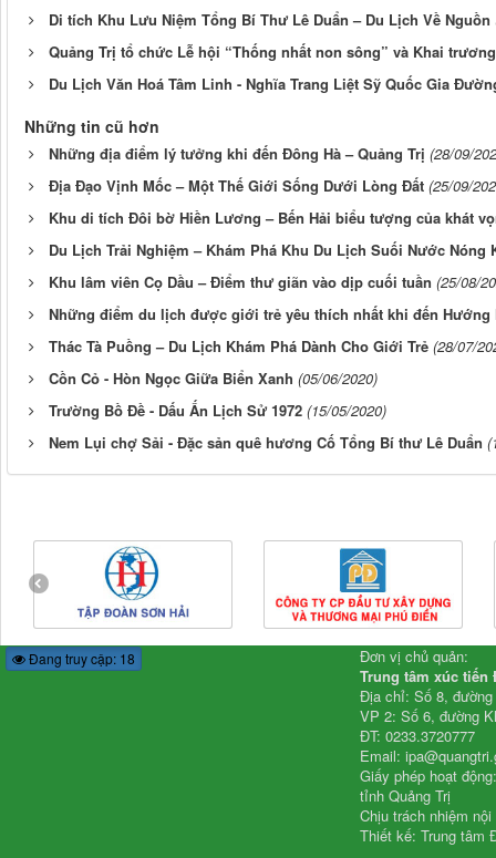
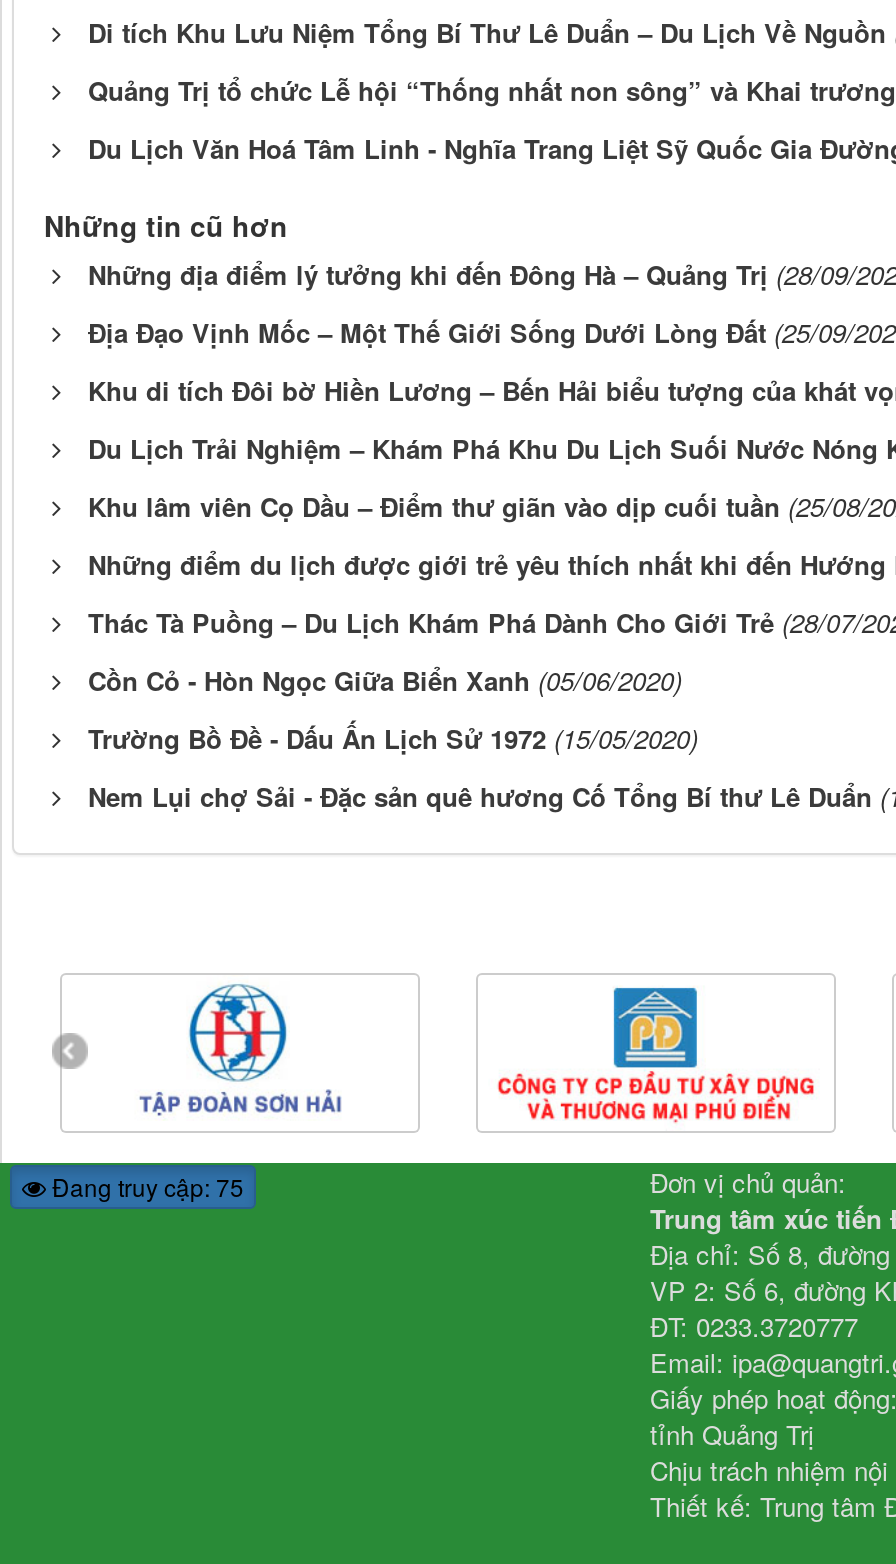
[25,649,135,667] Đang truy cập: 18 -> [46,1169,244,1203] Đang truy cập: 75

